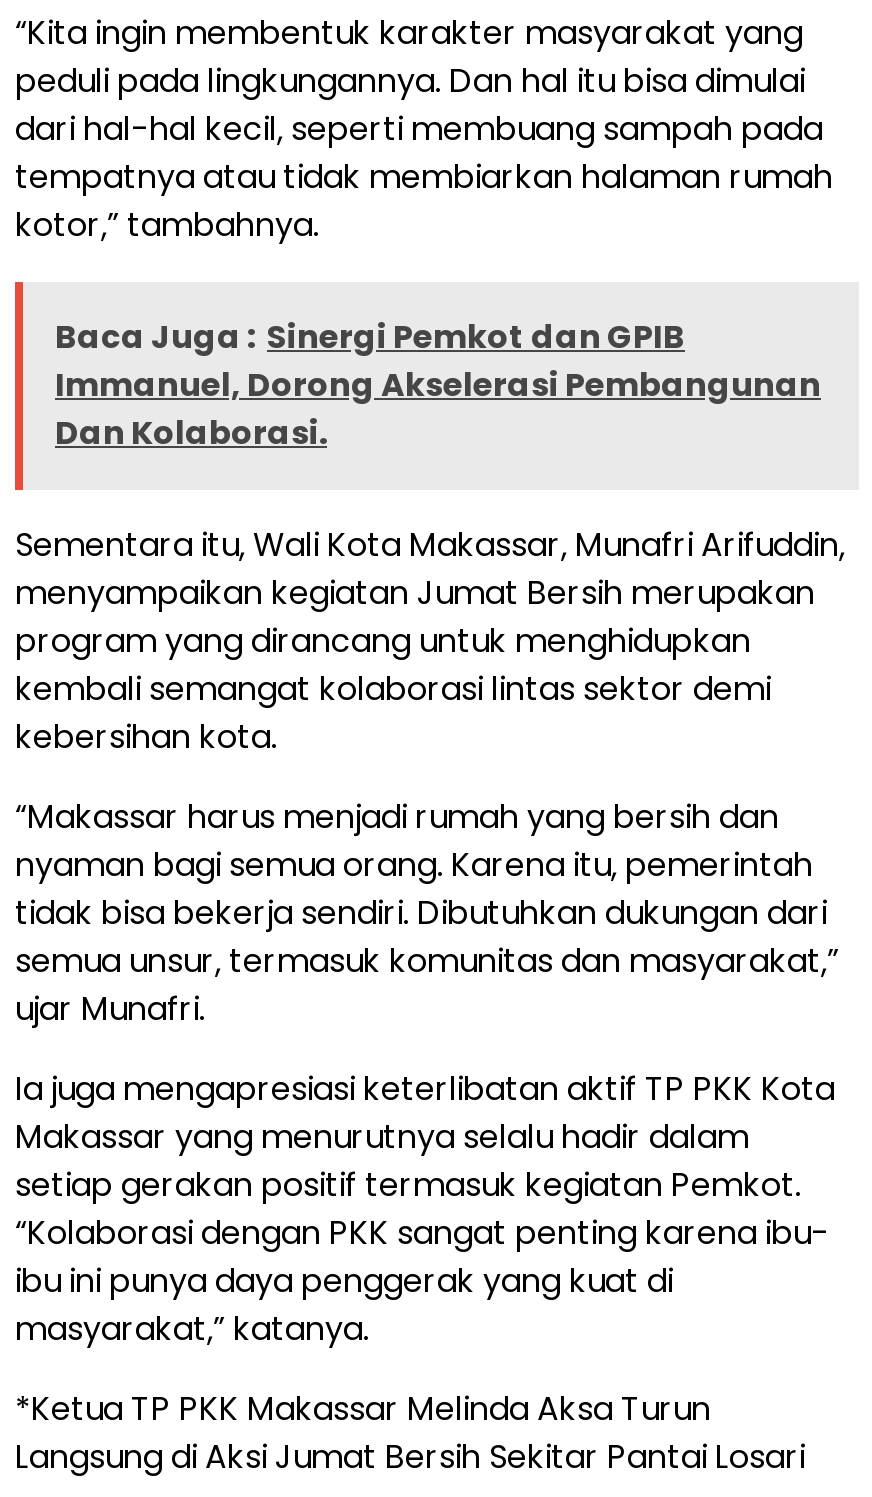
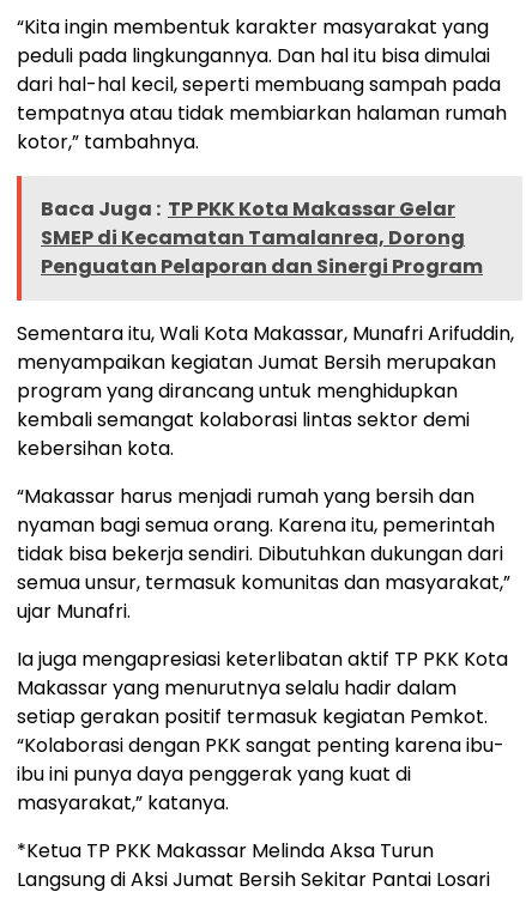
[55,314,821,456] Baca Juga : Sinergi Pemkot dan GPIB | Immanuel, Dorong Akselerasi Pembangunan | Dan Kolaborasi. -> [41,195,483,280] Baca Juga : TP PKK Kota Makassar Gelar | SMEP di Kecamatan Tamalanrea, Dorong | Penguatan Pelaporan dan Sinergi Program

